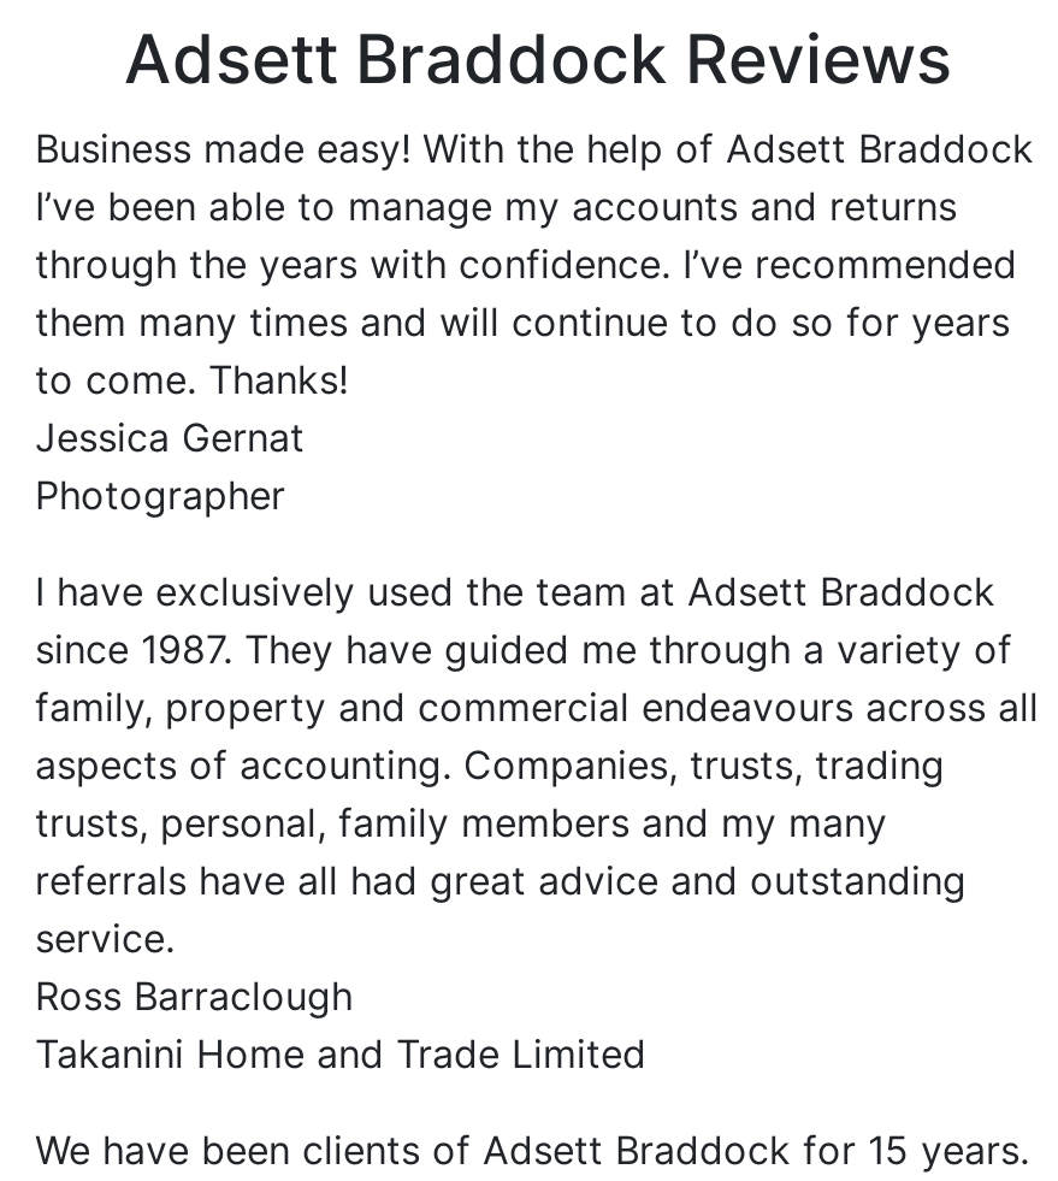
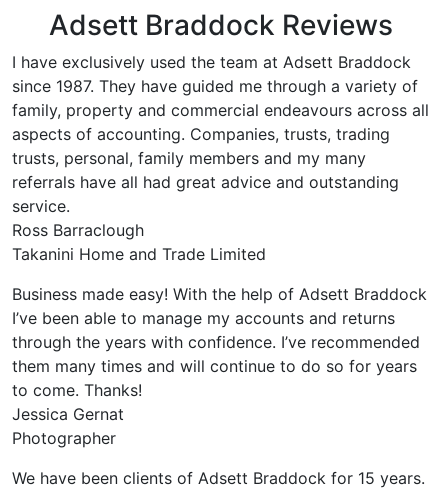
moved [35,124,1034,519] -> [12,284,427,448]: Business made easy! With the help of Adsett Braddock | I’ve been able to manage my accounts and returns | through the years with confidence. I’ve recommended | them many times and will continue to do so for years | to come. Thanks! | Jessica Gernat | Photographer
moved [35,568,1039,1078] -> [12,52,429,264]: I have exclusively used the team at Adsett Braddock | since 1987. They have guided me through a variety of | family, property and commercial endeavours across all | ... | Ross Barraclough | Takanini Home and Trade Limited

